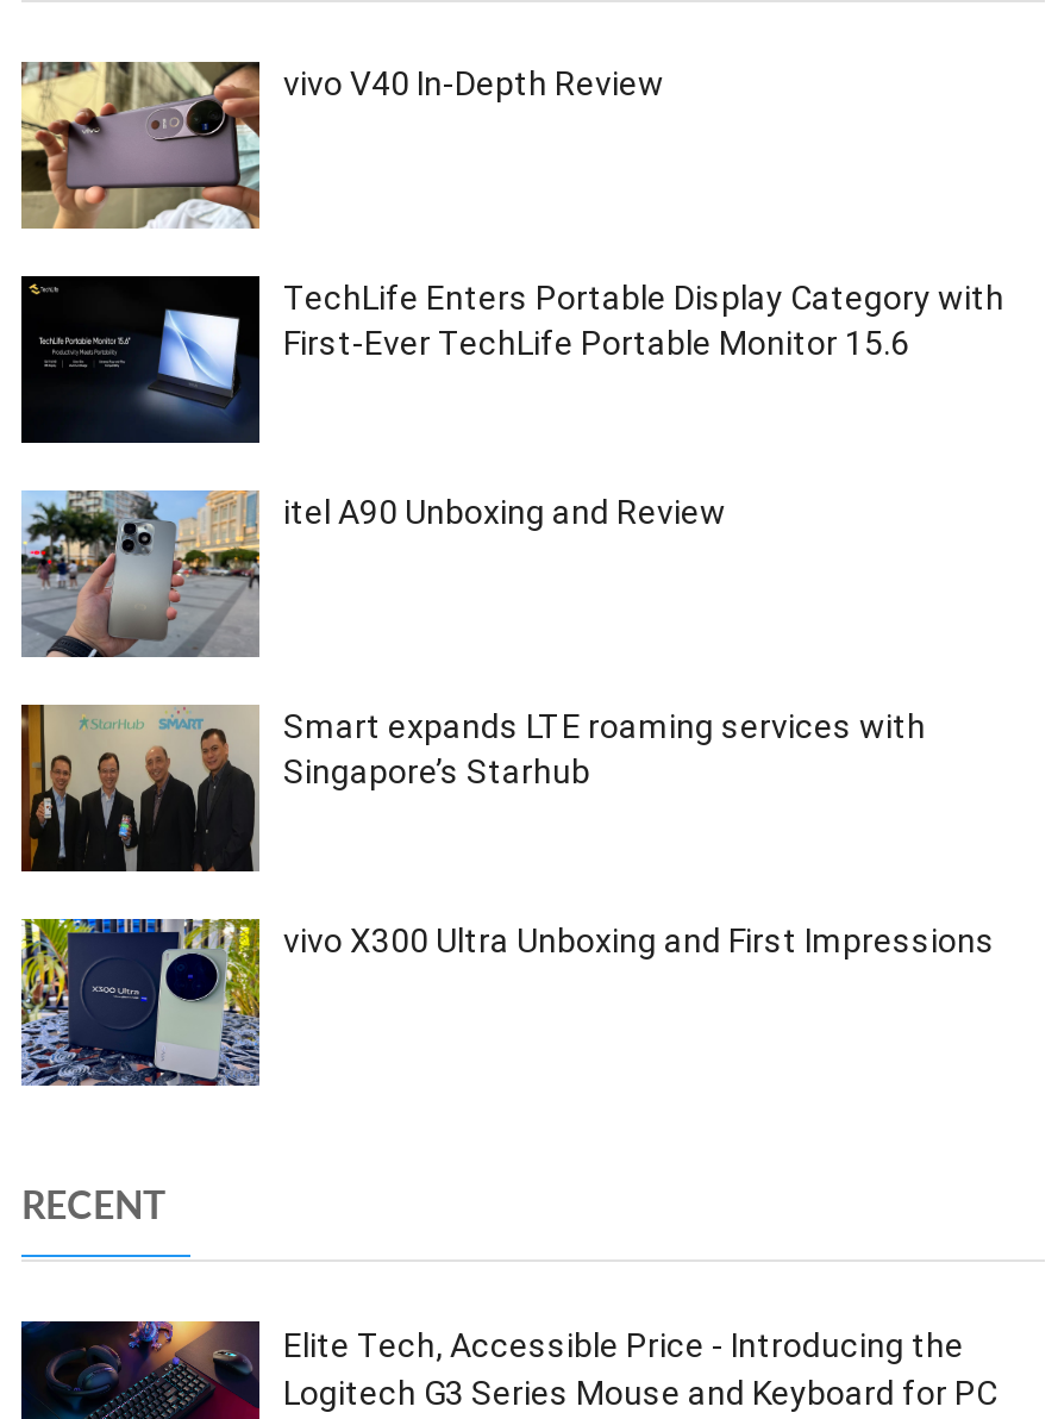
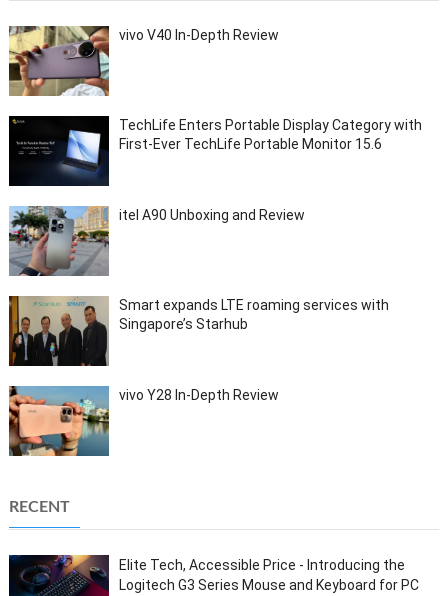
[21,917,995,1088] [image] | vivo X300 Ultra Unboxing and First Impressions -> [8,385,279,457] [image] | vivo Y28 In-Depth Review

